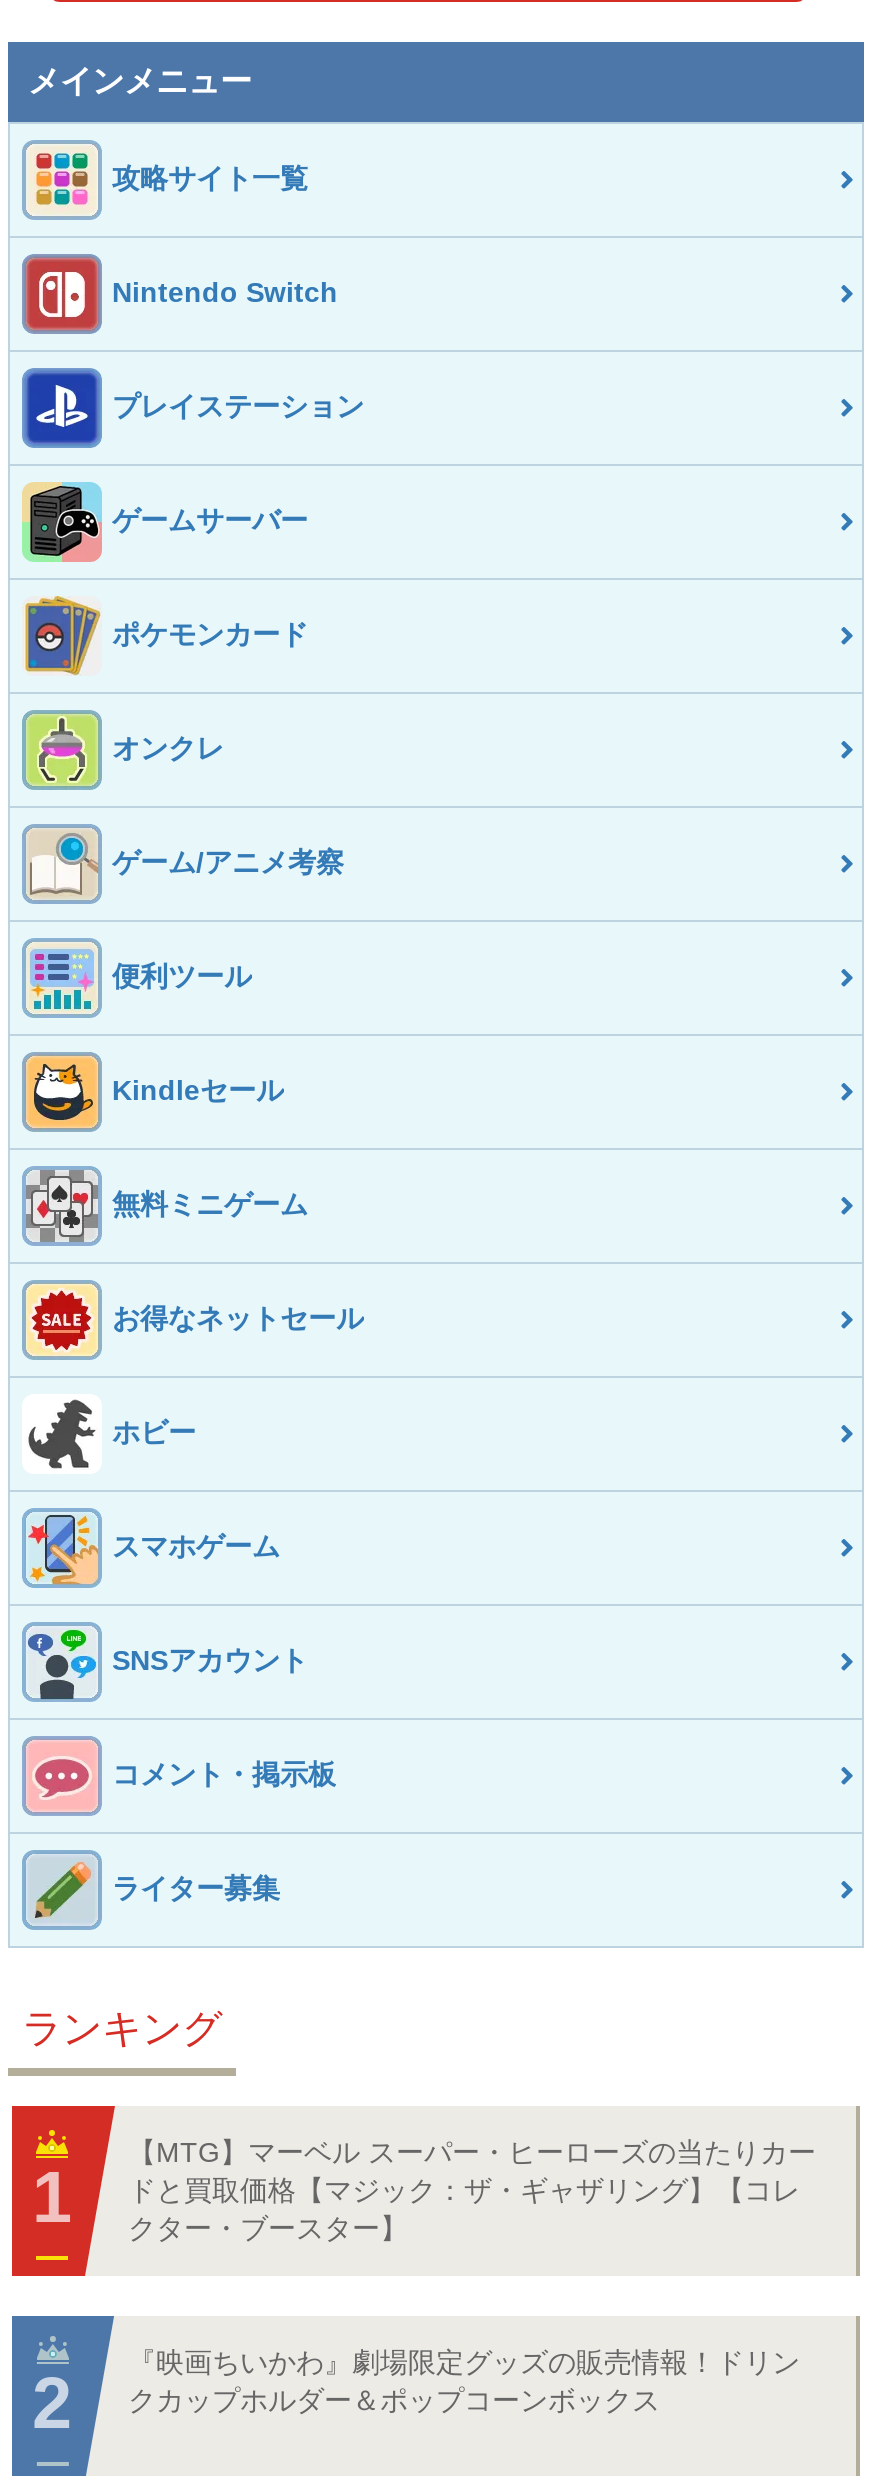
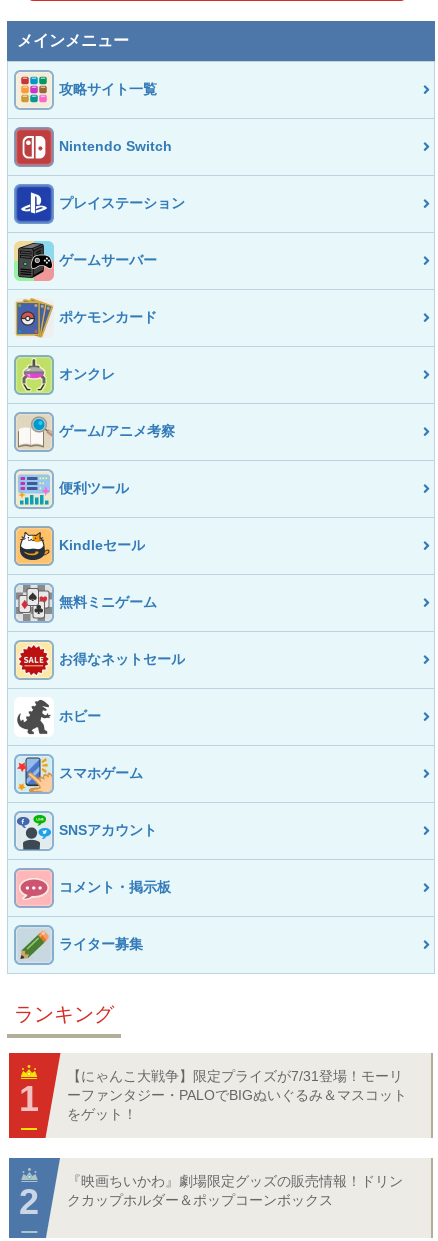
[128,2135,816,2243] 【MTG】マーベル スーパー・ヒーローズの当たりカー | ドと買取価格【マジック：ザ・ギャザリング】【コレ | クター・ブースター】 -> [67,1068,407,1122] 【にゃんこ大戦争】限定プライズが7/31登場！モーリ | ーファンタジー・PALOでBIGぬいぐるみ＆マスコット | をゲット！

